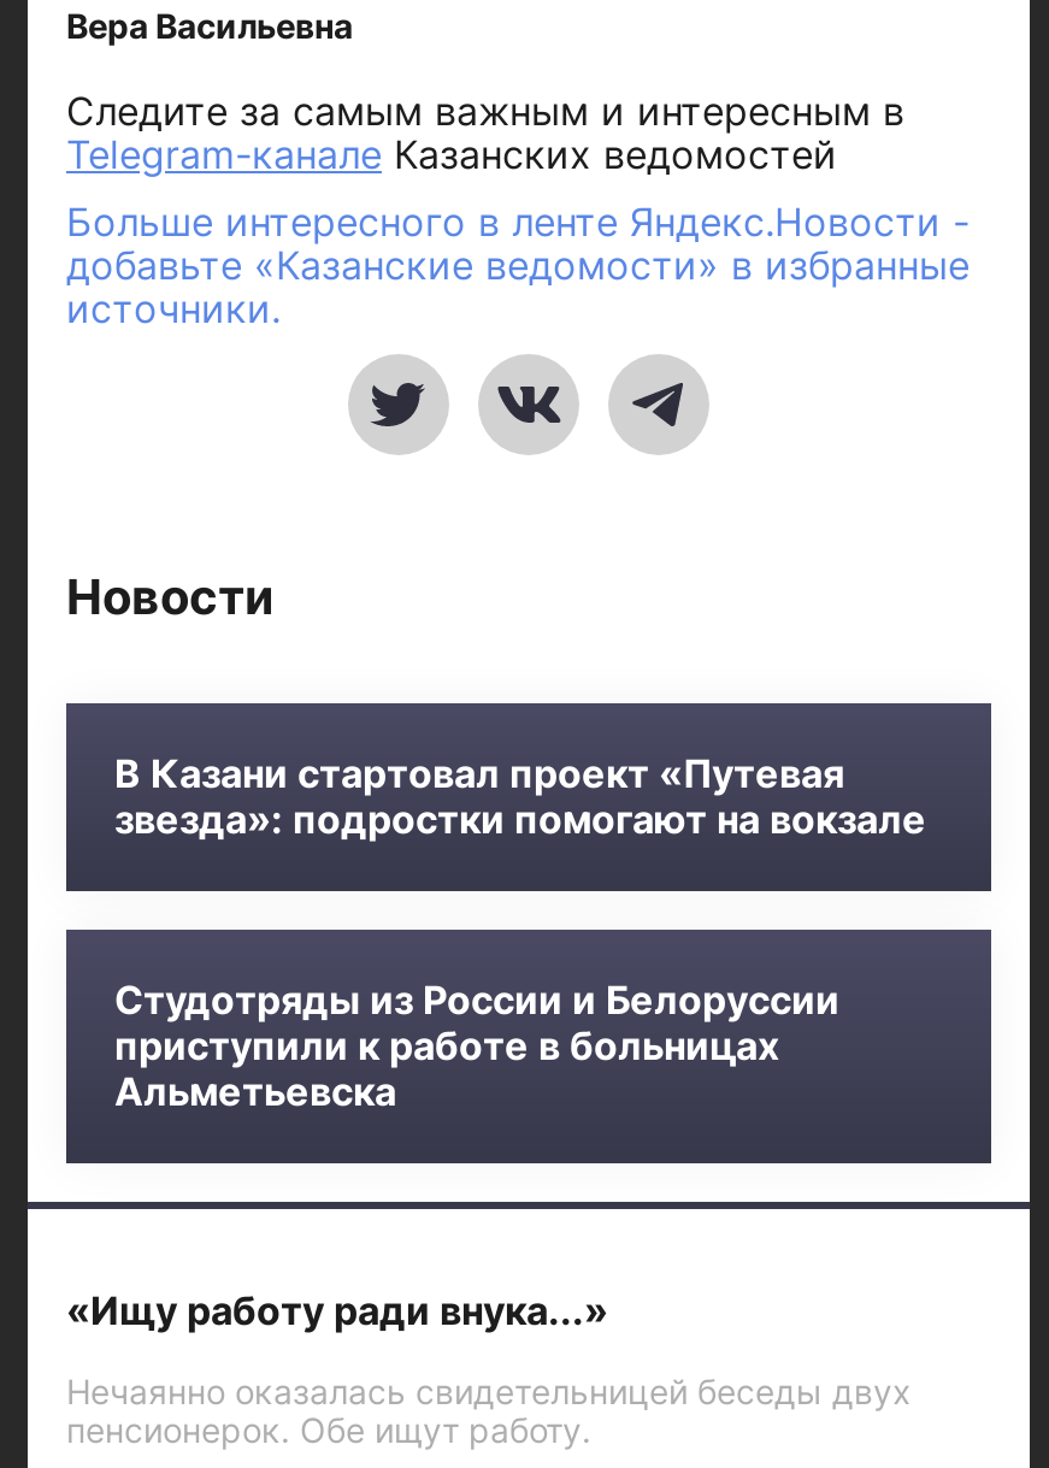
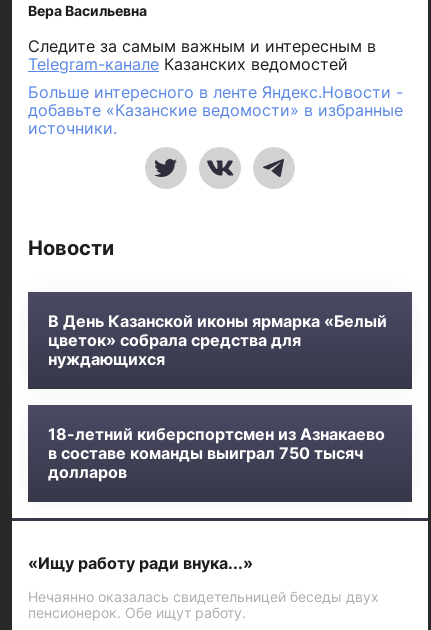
[114,749,926,843] В Казани стартовал проект «Путевая | звезда»: подростки помогают на вокзале -> [48,311,387,369] В День Казанской иконы ярмарка «Белый | цветок» собрала средства для | нуждающихся
[114,975,839,1115] Студотряды из России и Белоруссии | приступили к работе в больницах | Альметьевска -> [48,424,385,482] 18-летний киберспортсмен из Азнакаево | в составе команды выиграл 750 тысяч | долларов

